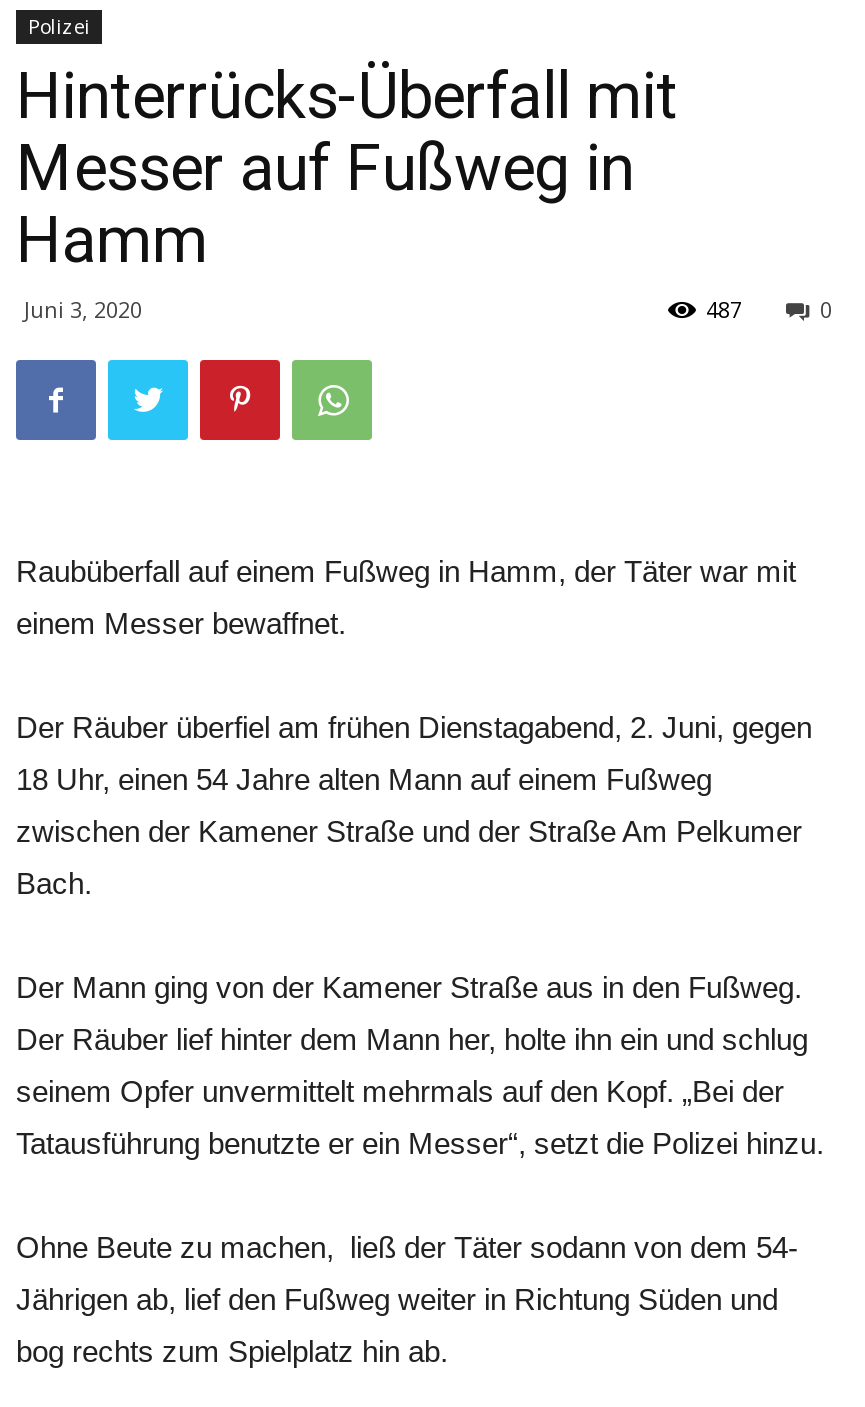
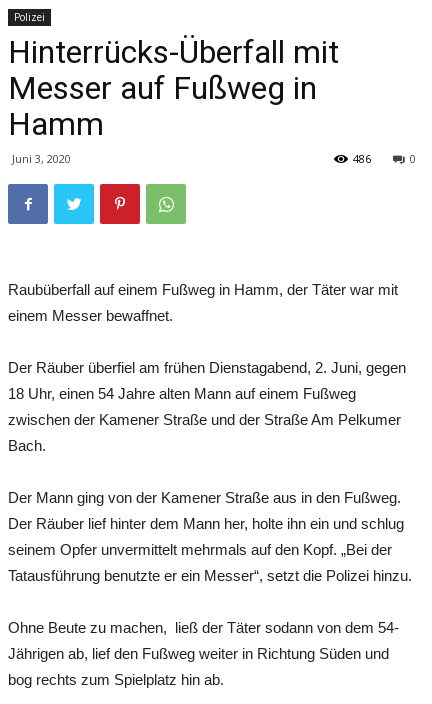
[706,294,742,324] 487 -> [353,151,371,166] 486

